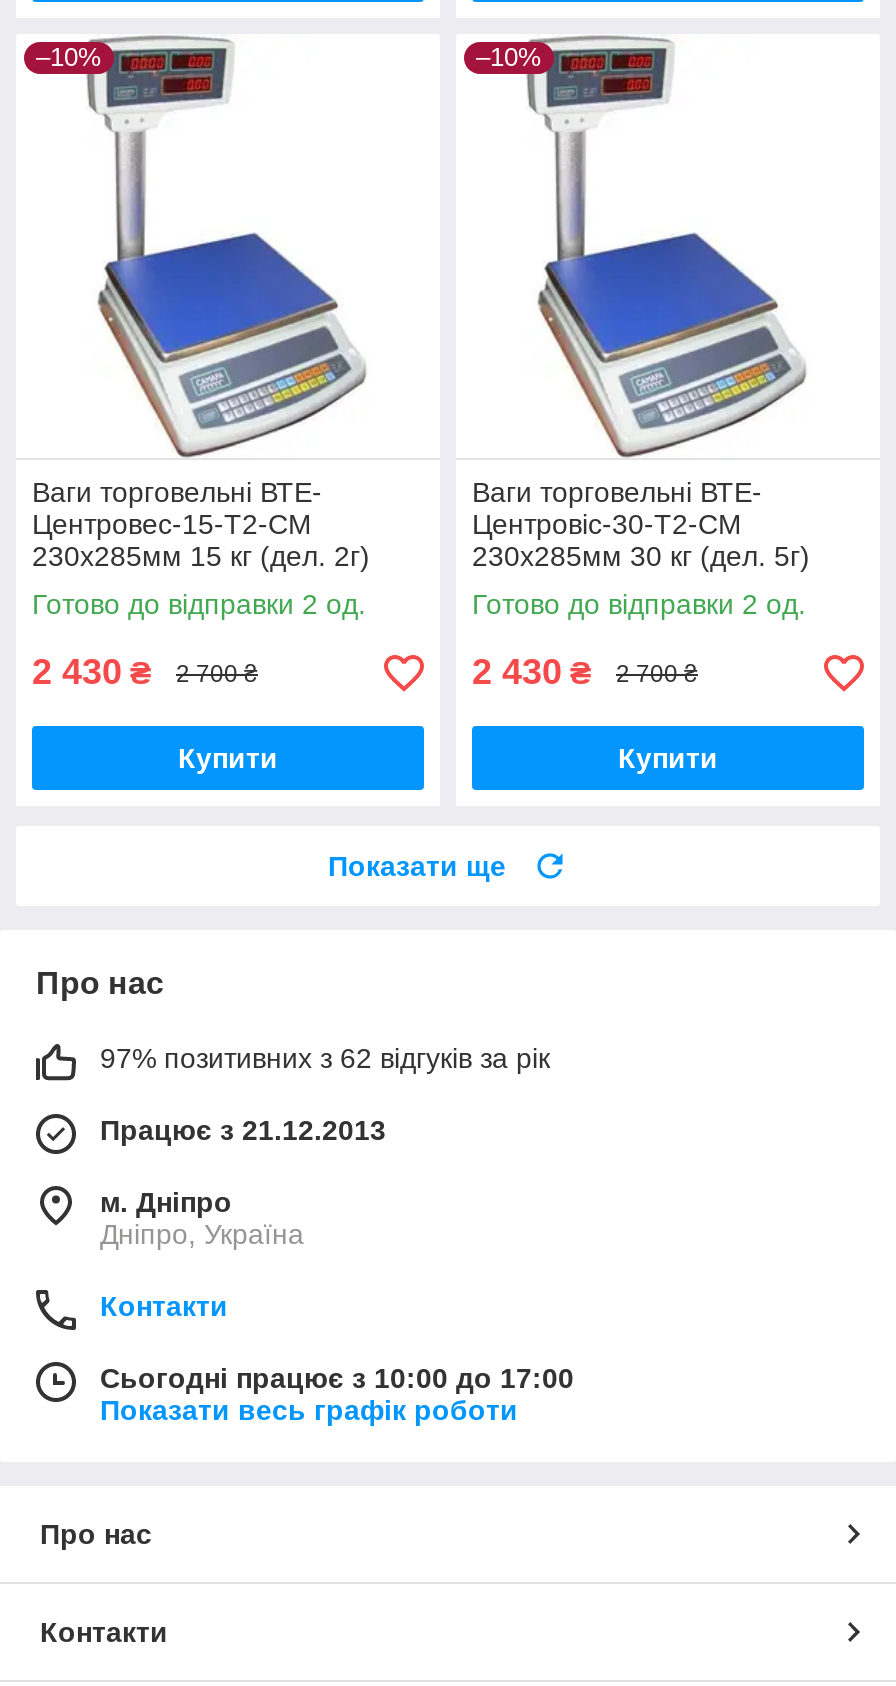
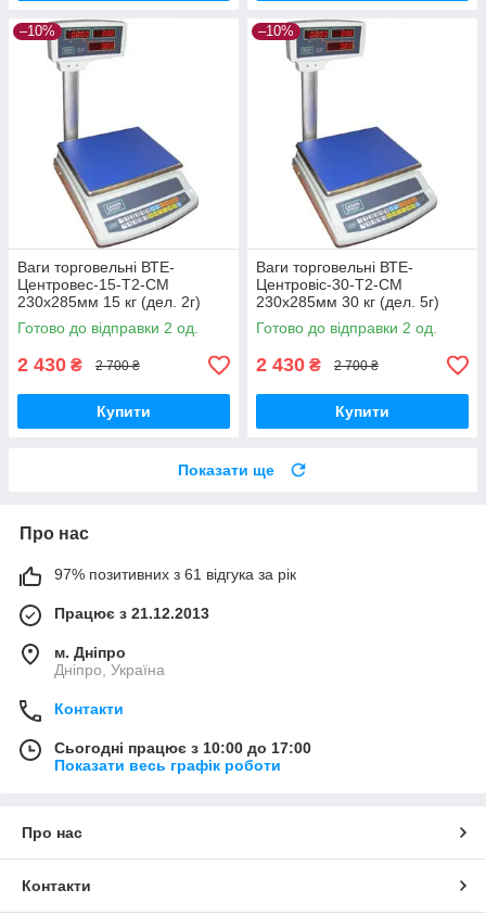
[100,1043,550,1075] 97% позитивних з 62 відгуків за рік -> [54,566,296,583] 97% позитивних з 61 відгука за рік

